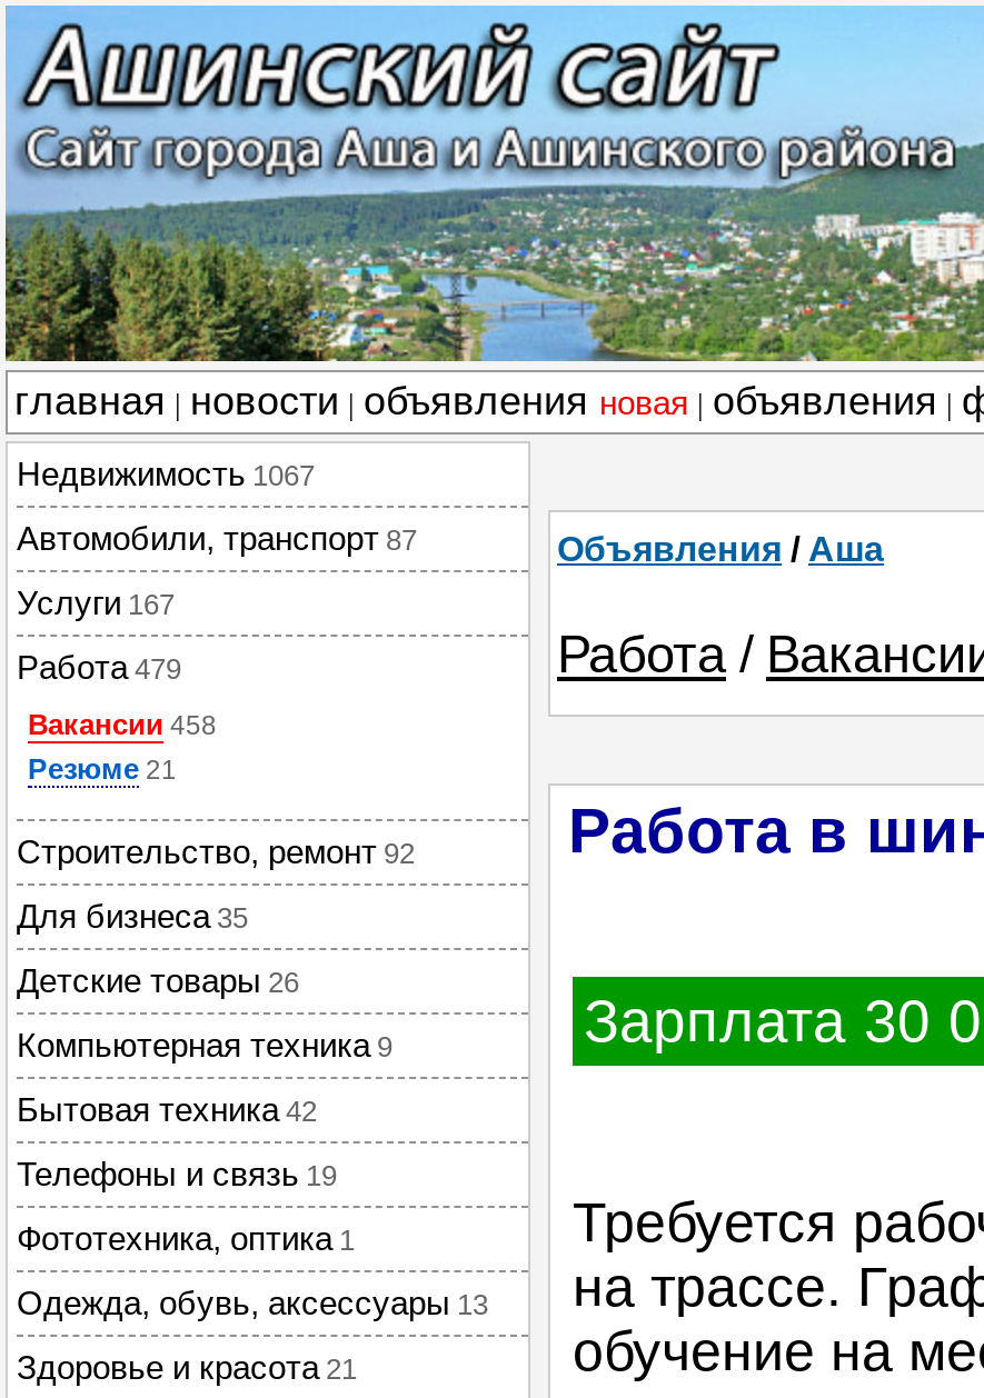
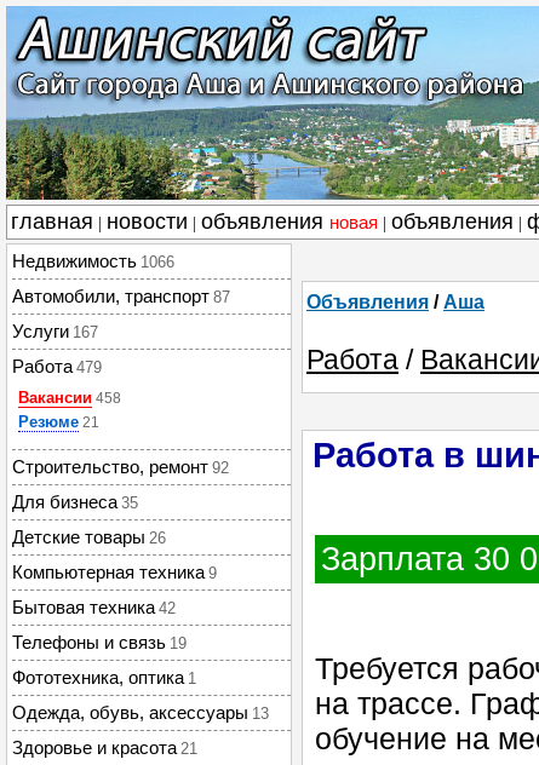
[17,455,315,492] Недвижимость 1067 -> [12,251,174,271] Недвижимость 1066

